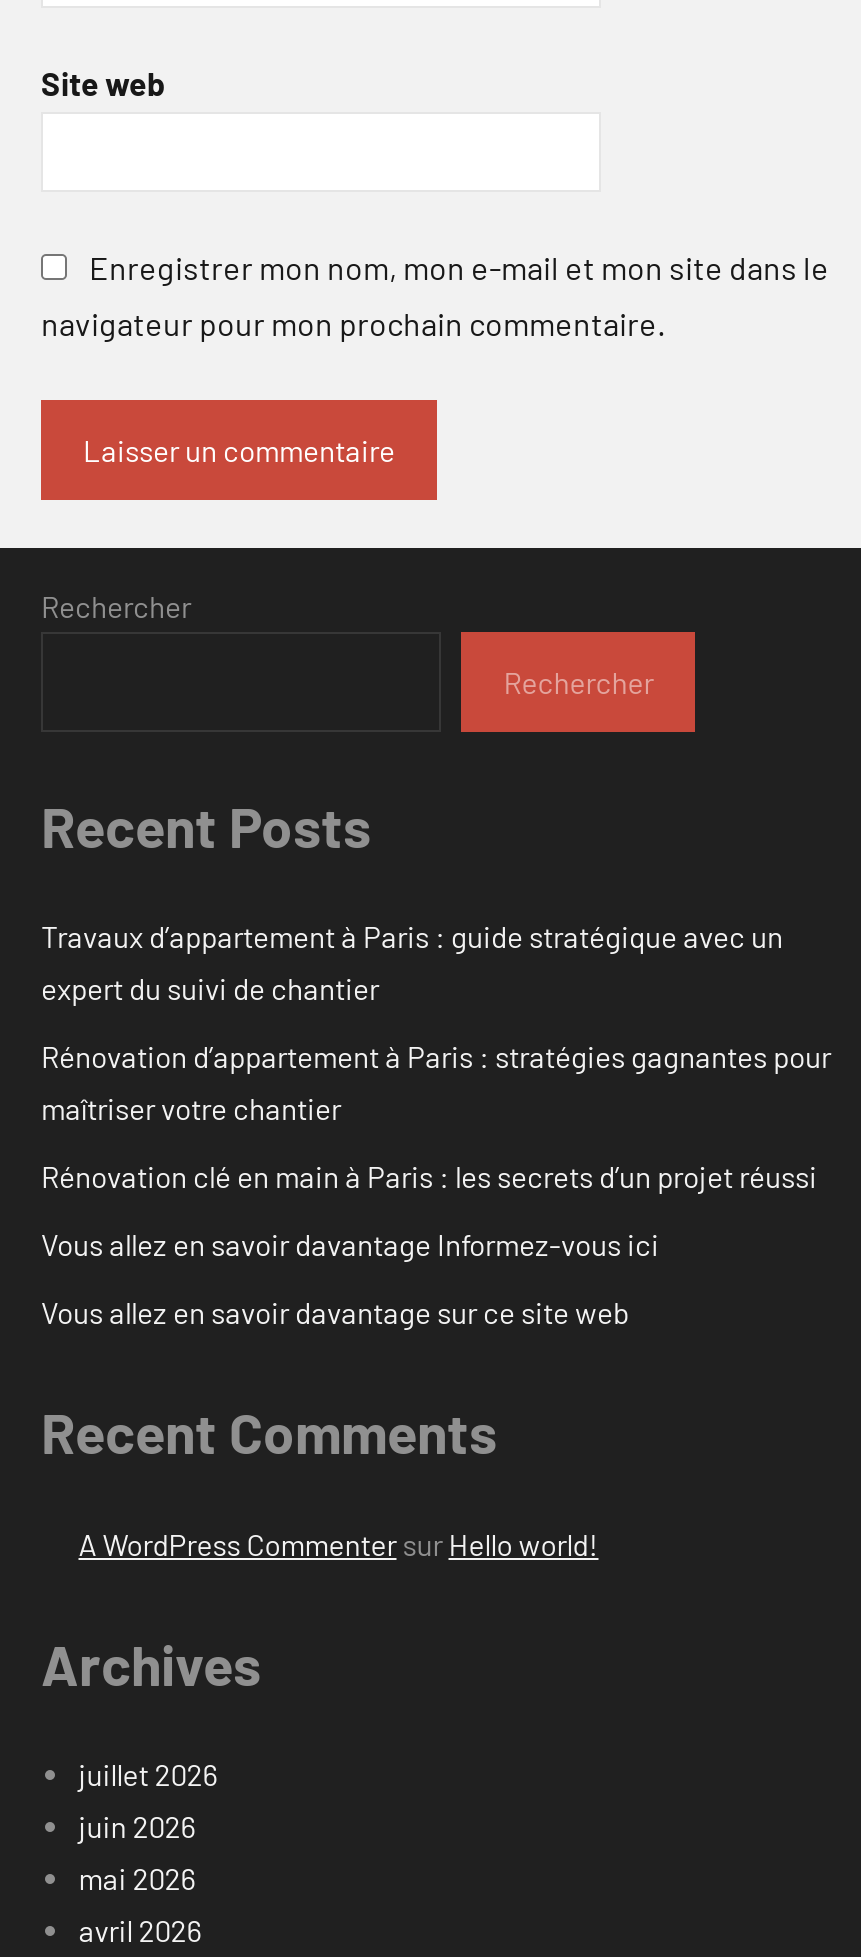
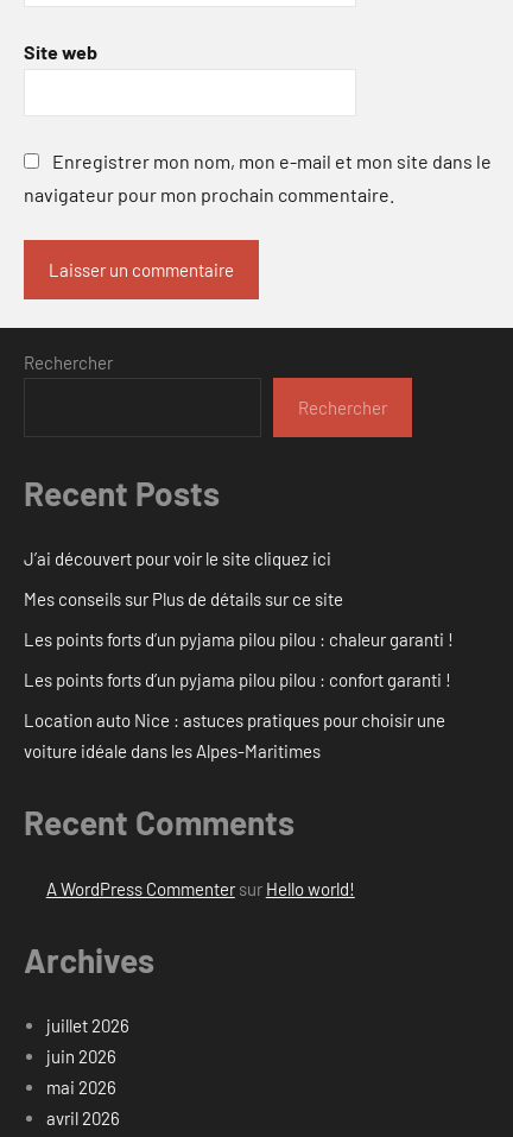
[41,919,783,1007] Travaux d’appartement à Paris : guide stratégique avec un | expert du suivi de chantier -> [24,548,331,569] J’ai découvert pour voir le site cliquez ici
[41,1039,831,1127] Rénovation d’appartement à Paris : stratégies gagnantes pour | maîtriser votre chantier -> [24,588,343,610] Mes conseils sur Plus de détails sur ce site
[41,1159,817,1195] Rénovation clé en main à Paris : les secrets d’un projet réussi -> [24,629,454,650] Les points forts d’un pyjama pilou pilou : chaleur garanti !
[41,1227,659,1263] Vous allez en savoir davantage Informez-vous ici -> [24,669,451,691] Les points forts d’un pyjama pilou pilou : confort garanti !
[41,1295,629,1331] Vous allez en savoir davantage sur ce site web -> [24,710,445,762] Location auto Nice : astuces pratiques pour choisir une | voiture idéale dans les Alpes-Maritimes

